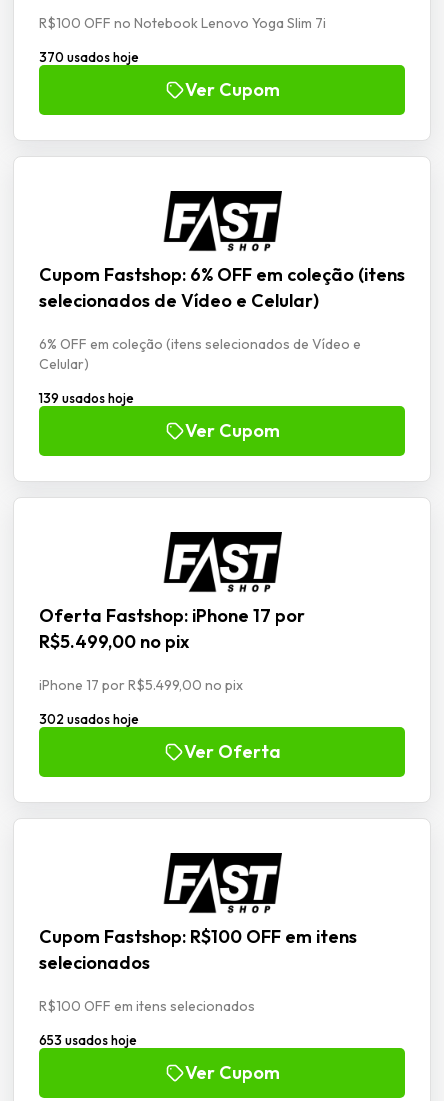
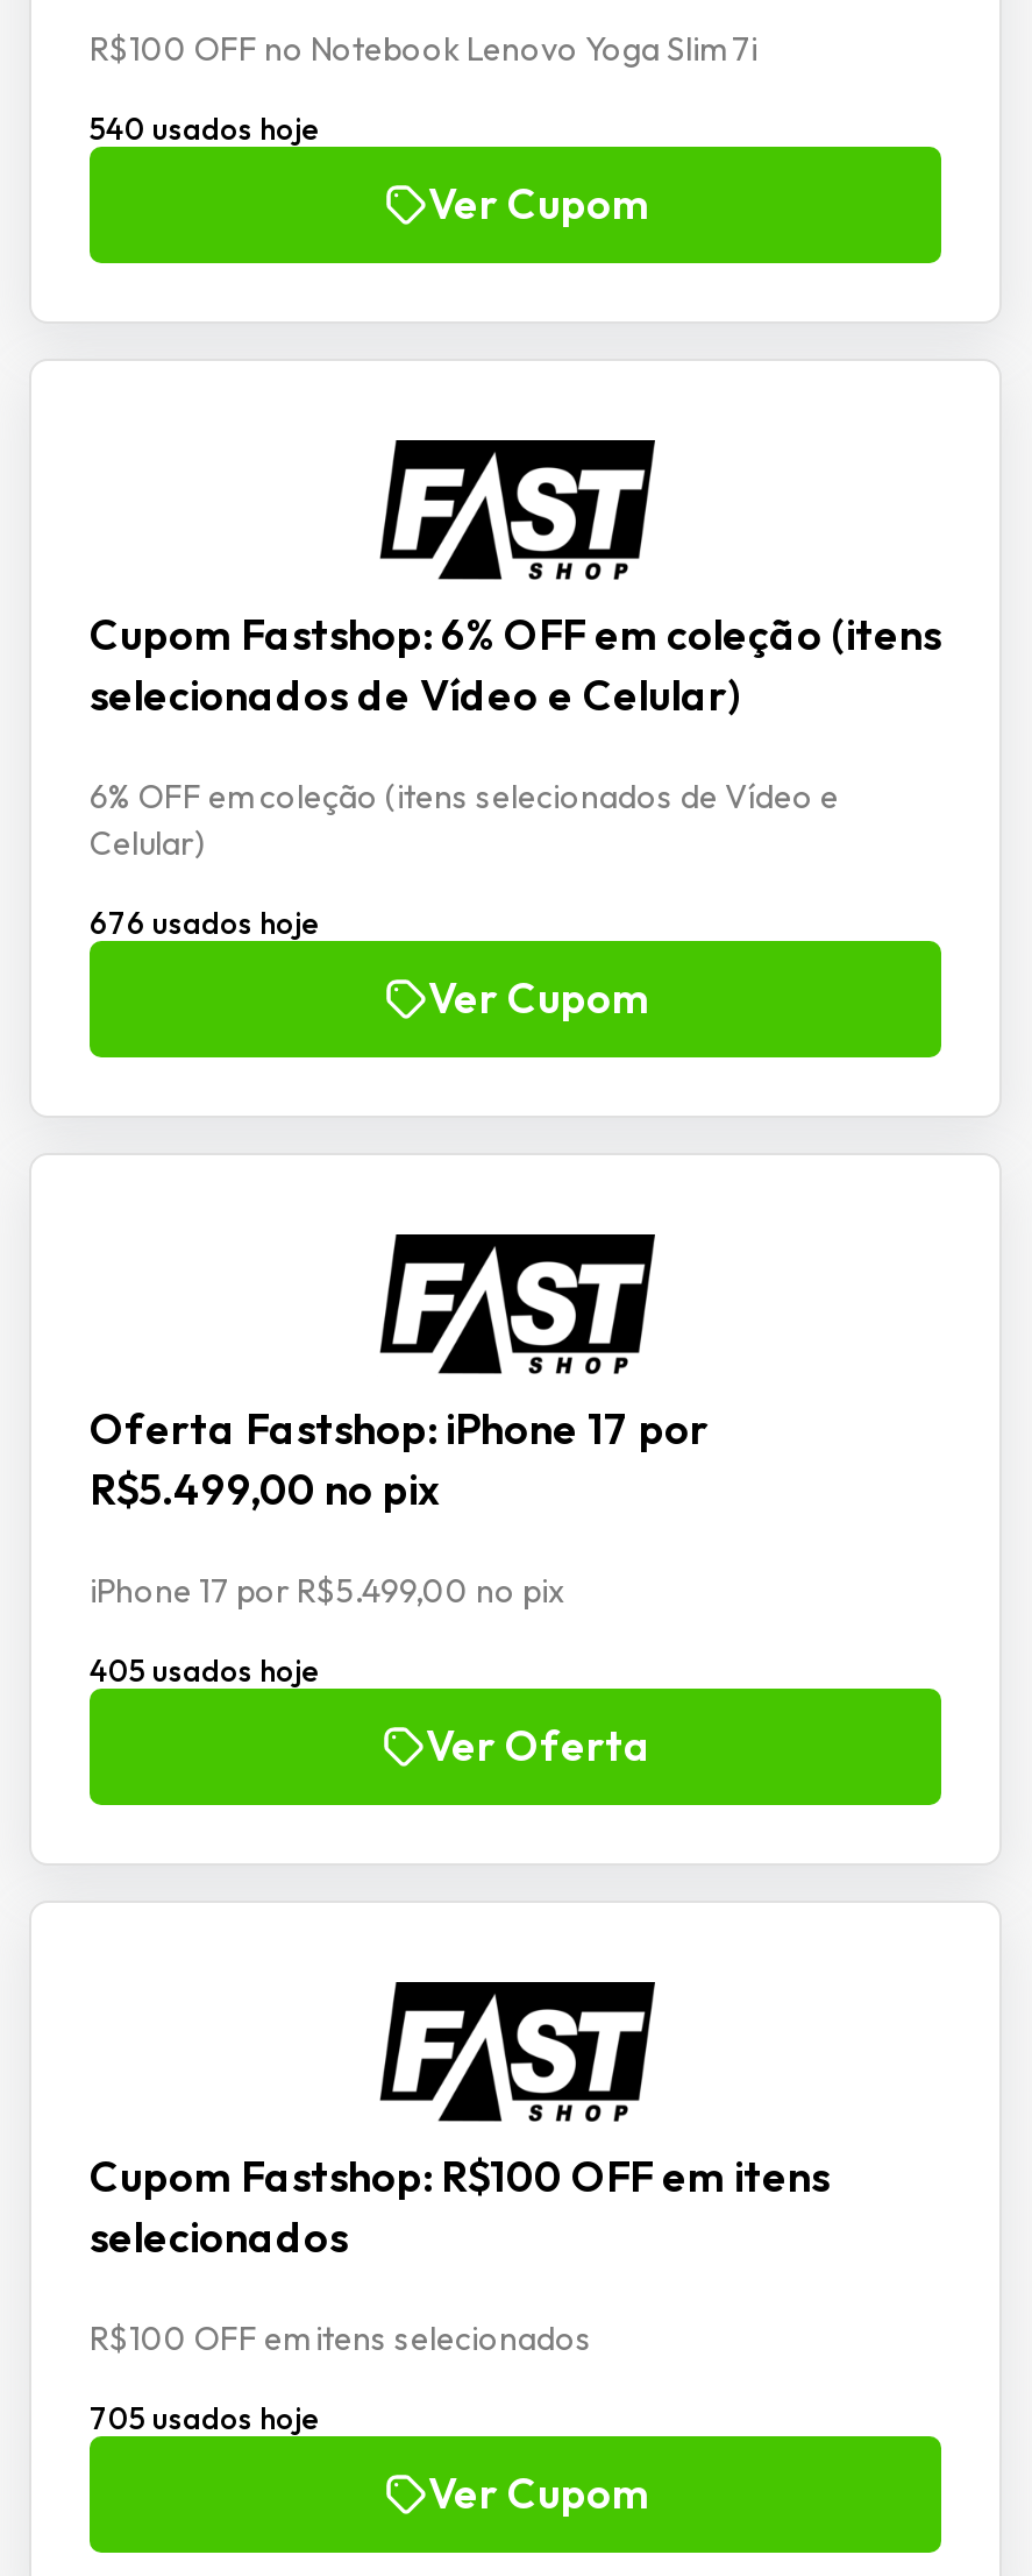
[39,48,139,64] 370 usados hoje -> [90,108,320,146] 540 usados hoje
[39,389,134,405] 139 usados hoje -> [90,903,320,940] 676 usados hoje
[39,710,139,726] 302 usados hoje -> [90,1650,320,1687] 405 usados hoje
[39,1031,137,1047] 653 usados hoje -> [90,2398,320,2435] 705 usados hoje

